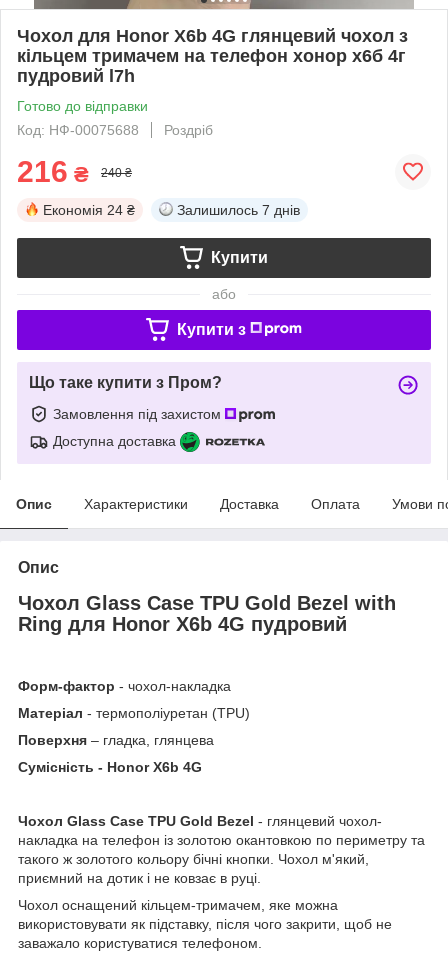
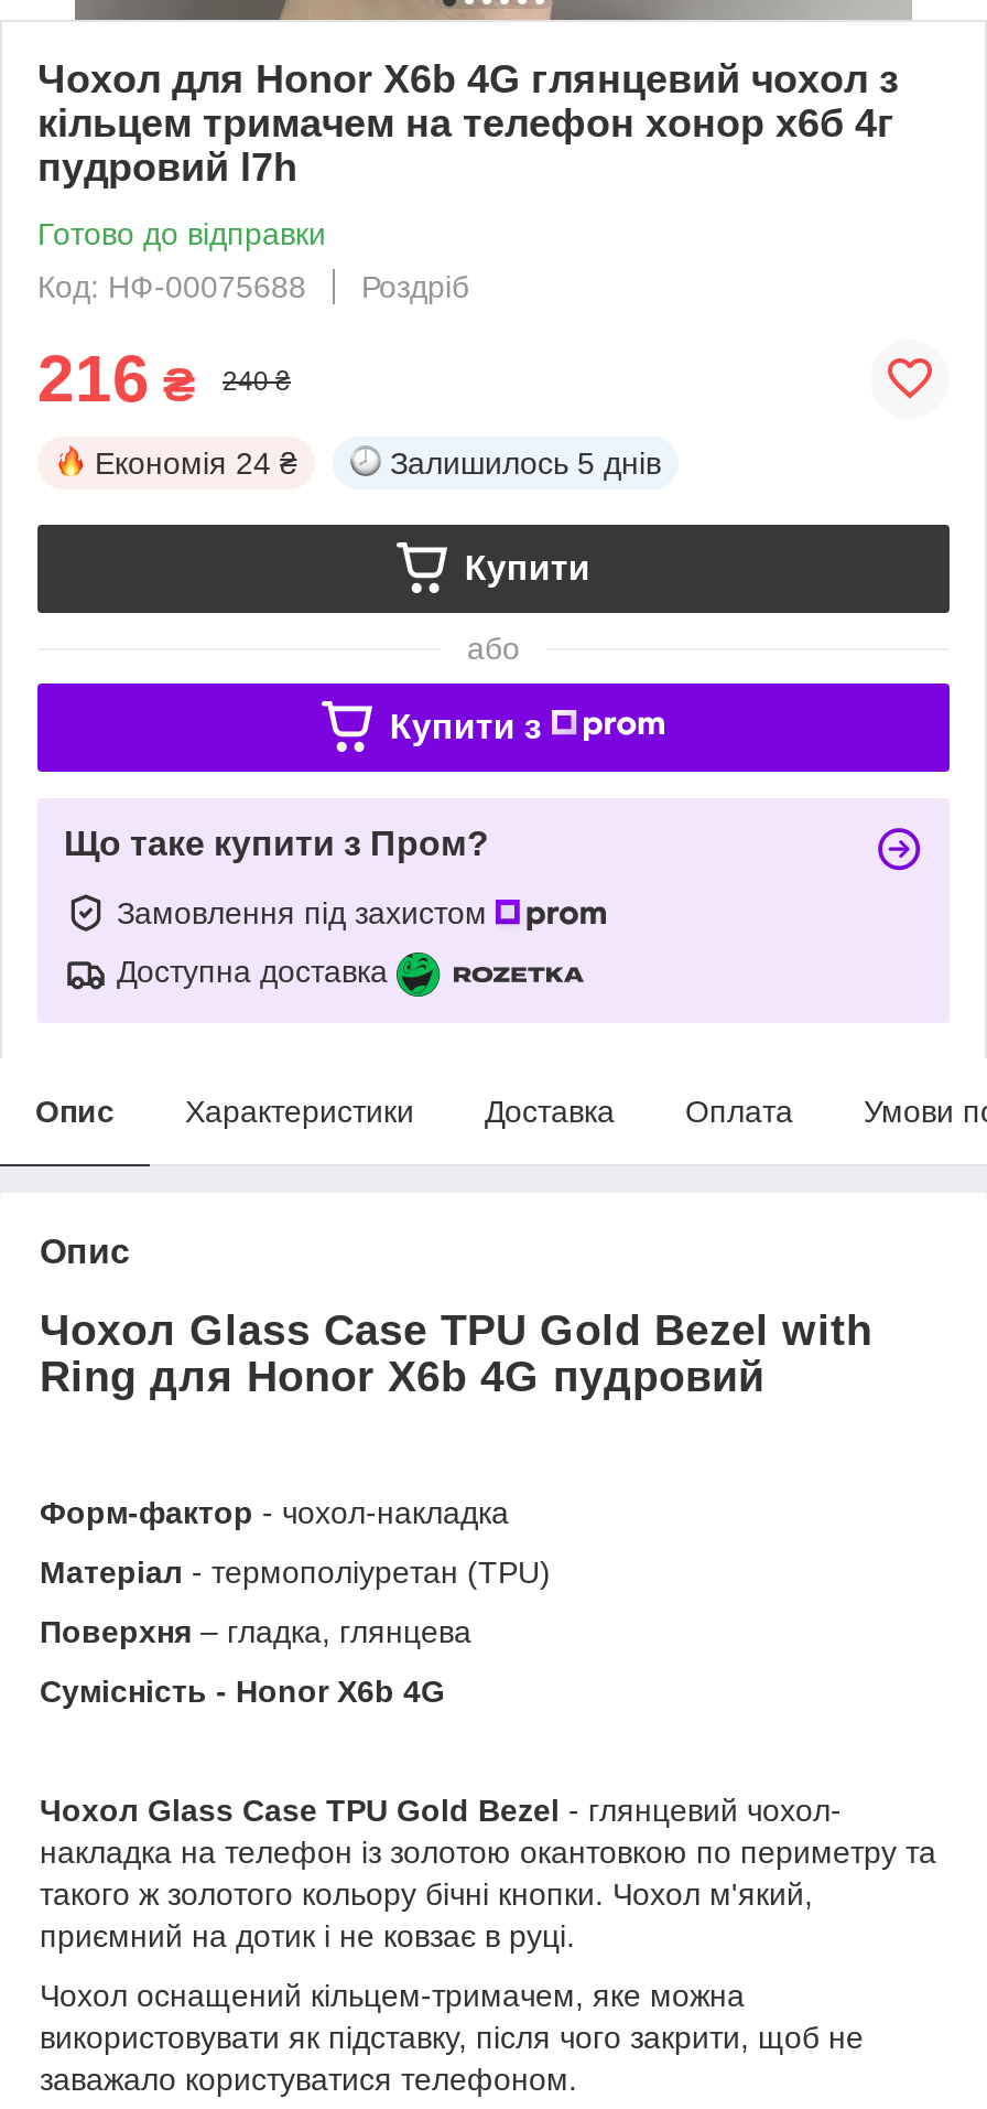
[177,202,300,218] Залишилось 7 днів -> [390,445,661,480] Залишилось 5 днів

